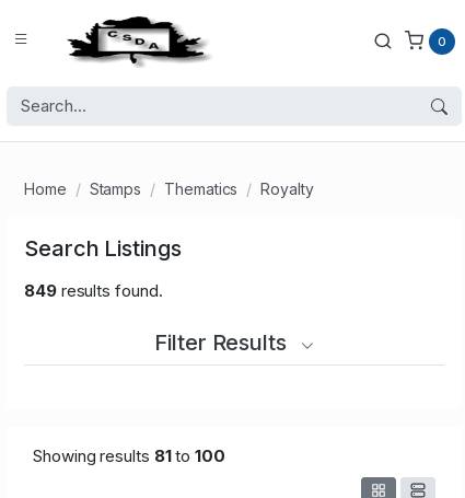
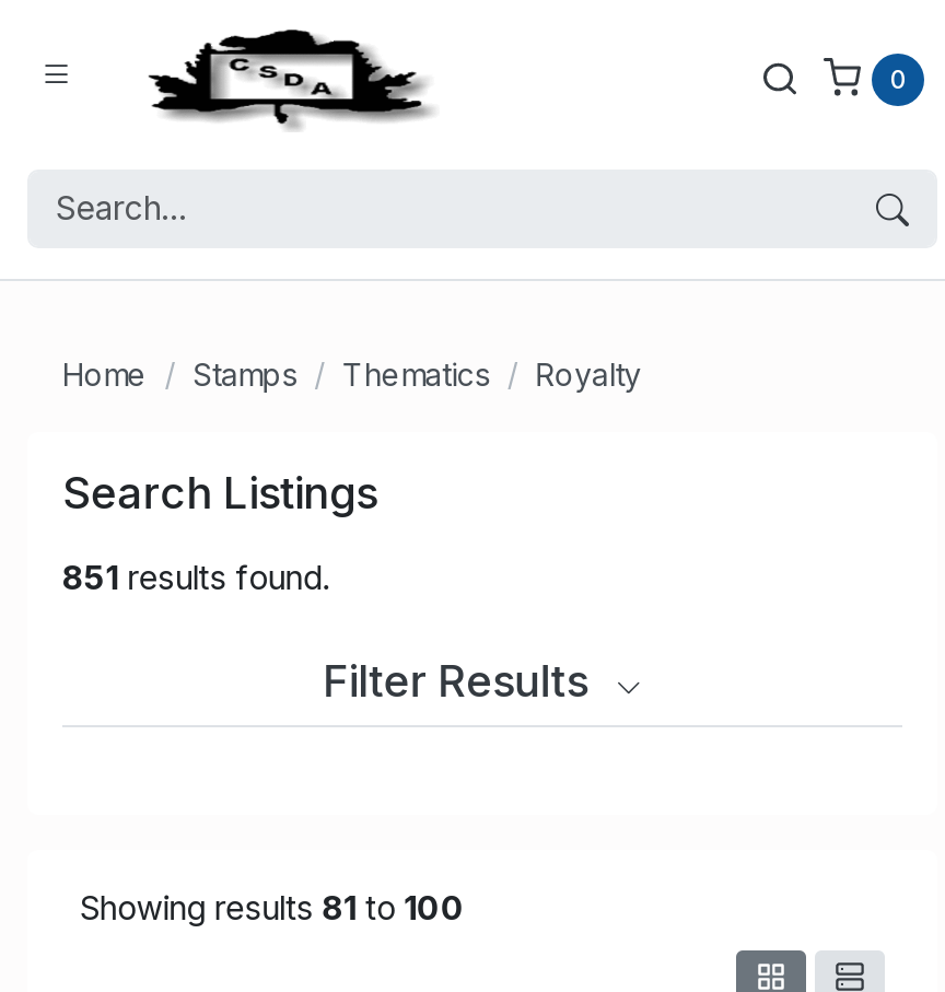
[24,280,163,301] 849 results found. -> [62,557,331,598] 851 results found.

